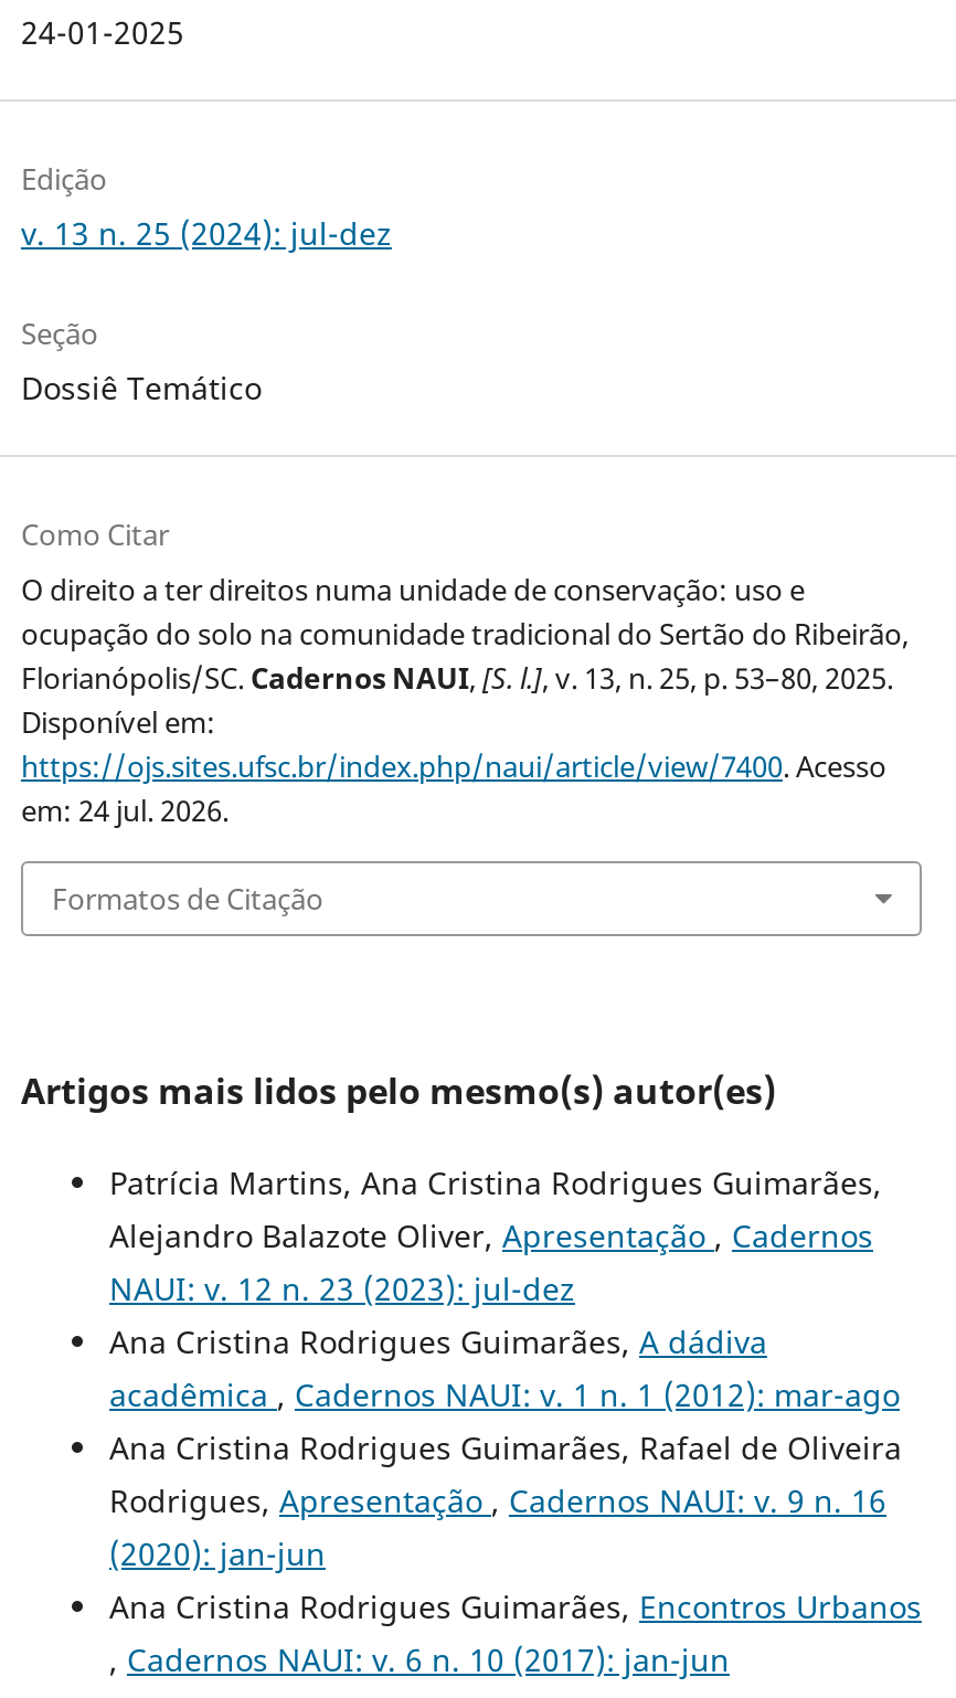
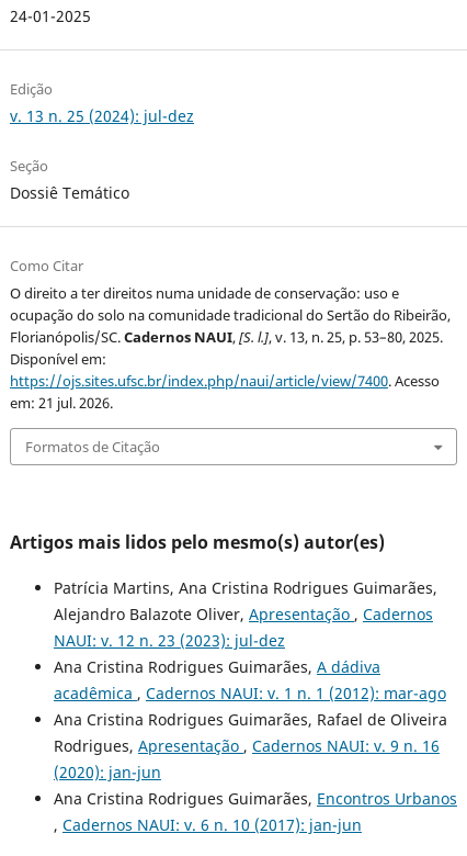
[21,790,229,830] em: 24 jul. 2026. -> [10,393,113,412] em: 21 jul. 2026.

